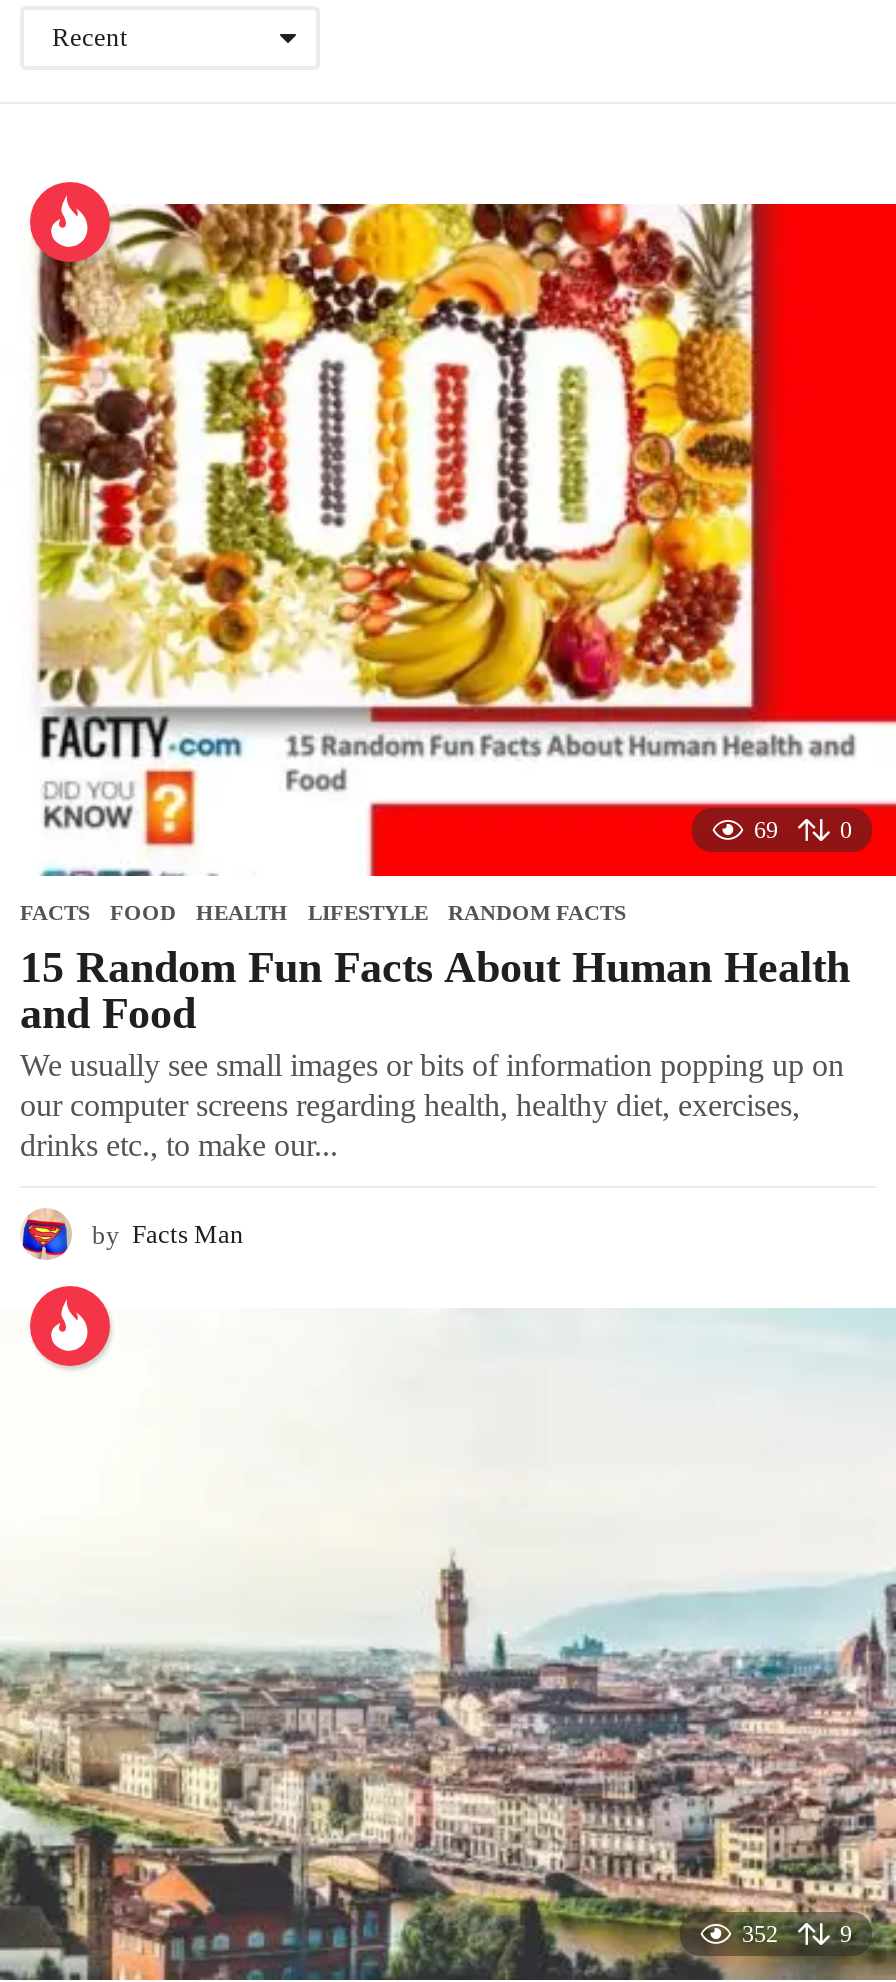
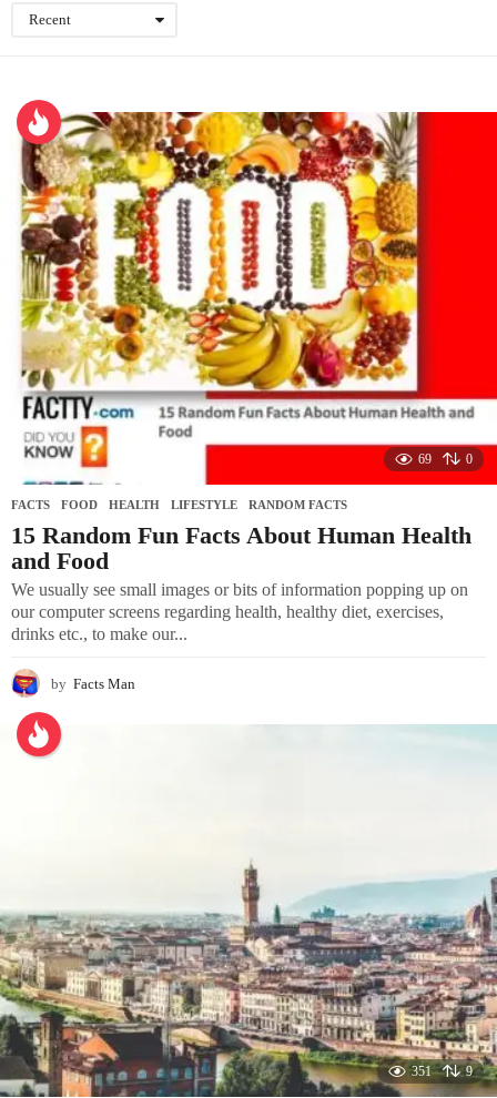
[742,1920,778,1948] 352 -> [412,1064,432,1079] 351

